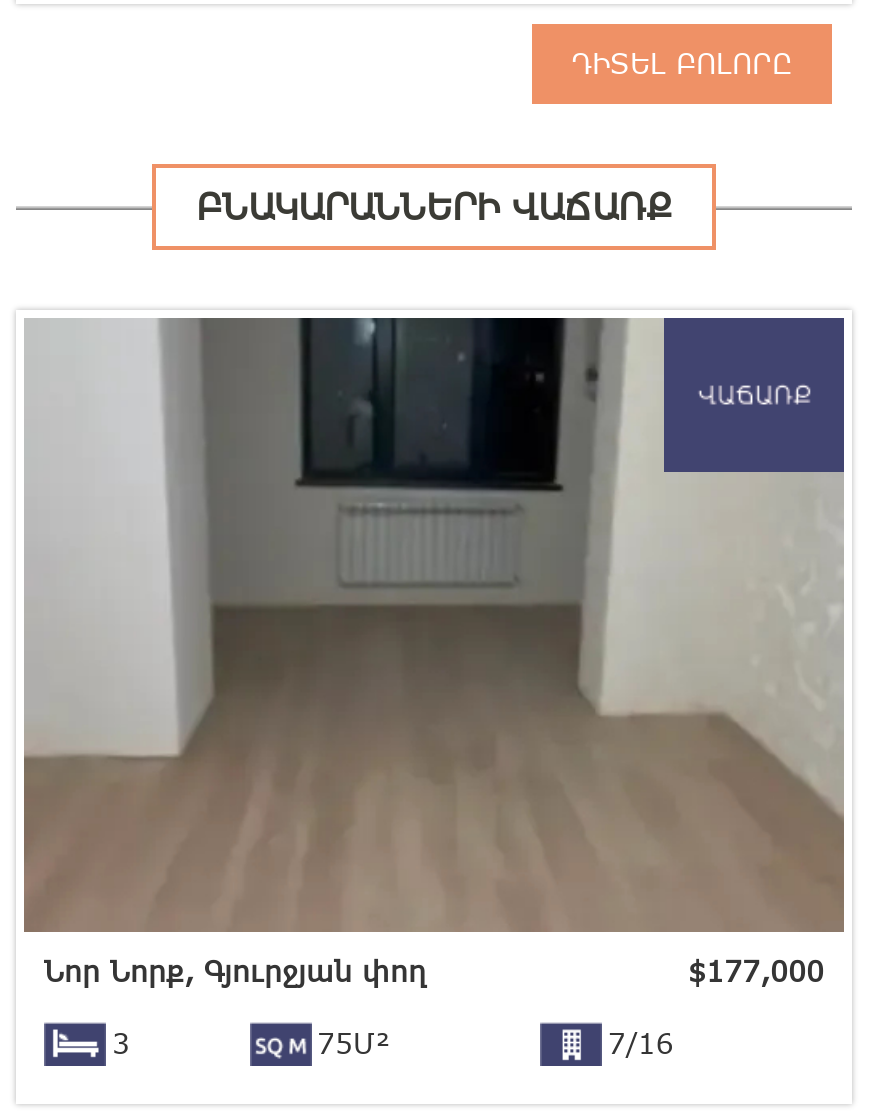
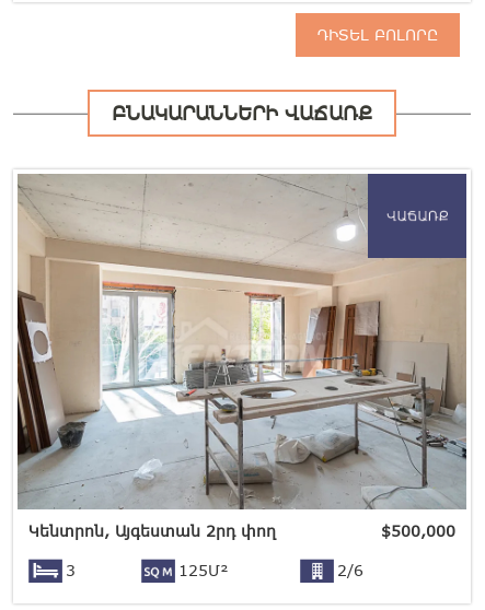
[22,318,844,988] [image] | Նոր Նորք, Գյուրջյան փող -> [16,174,467,540] [image] | Կենտրոն, Այգեստան 2րդ փող
[688,954,824,988] $177,000 -> [381,522,455,540] $500,000
[317,1027,674,1061] 75Մ² | 7/16 -> [178,561,363,580] 125Մ² | 2/6

